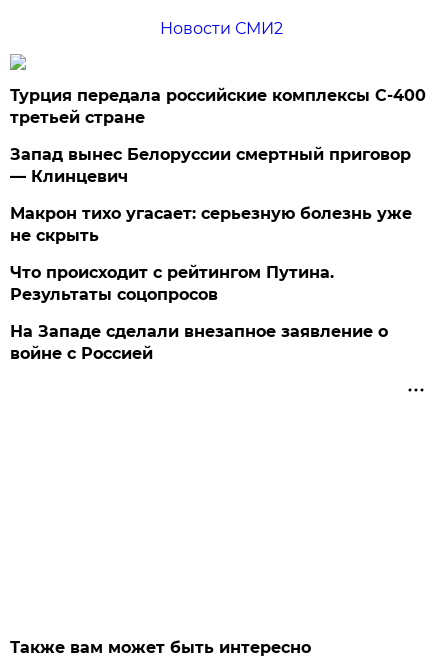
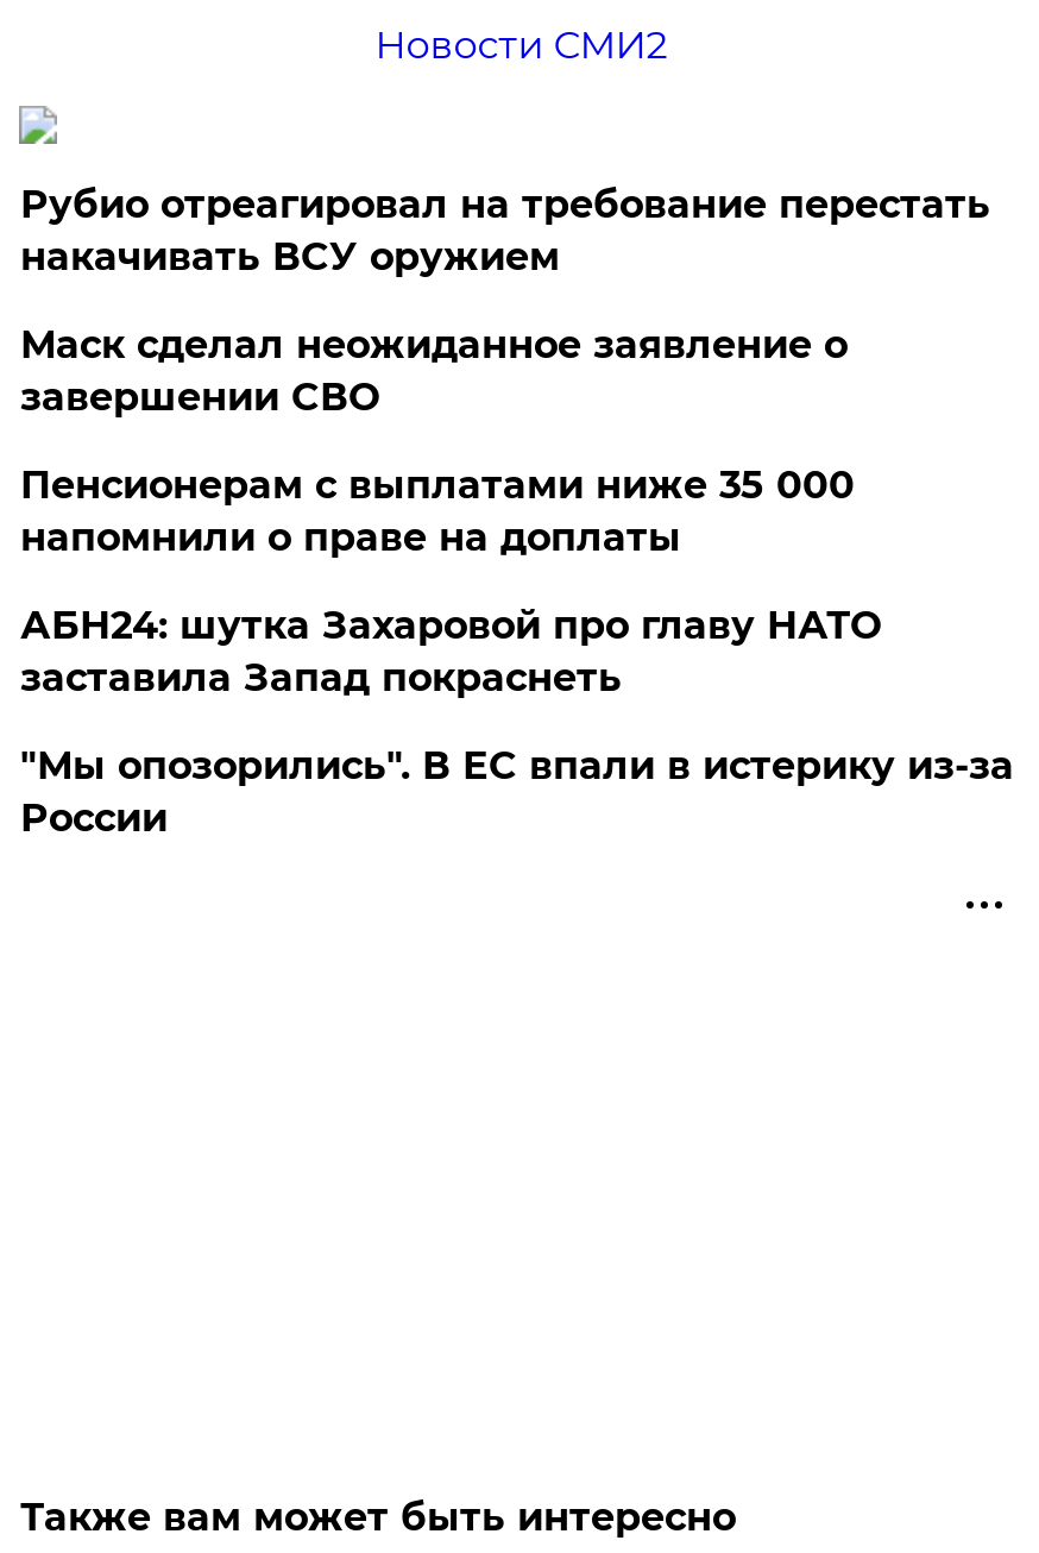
[10,86,426,127] Турция передала российские комплексы С-400 | третьей стране -> [20,183,990,281] Рубио отреагировал на требование перестать | накачивать ВСУ оружием
[10,145,411,186] Запад вынес Белоруссии смертный приговор | — Клинцевич -> [20,323,847,421] Маск сделал неожиданное заявление о | завершении СВО
[10,204,412,245] Макрон тихо угасает: серьезную болезнь уже | не скрыть -> [20,464,855,561] Пенсионерам с выплатами ниже 35 000 | напомнили о праве на доплаты
[10,263,334,304] Что происходит с рейтингом Путина. | Результаты соцопросов -> [20,604,881,702] АБН24: шутка Захаровой про главу НАТО | заставила Запад покраснеть
[10,322,388,363] На Западе сделали внезапное заявление о | войне с Россией -> [20,744,1014,842] "Мы опозорились". В ЕС впали в истерику из-за | России

